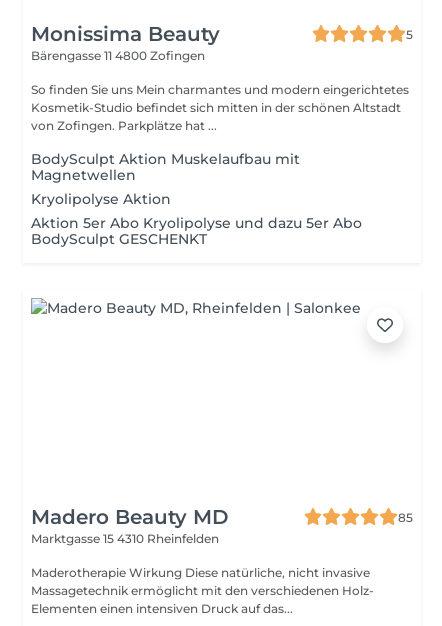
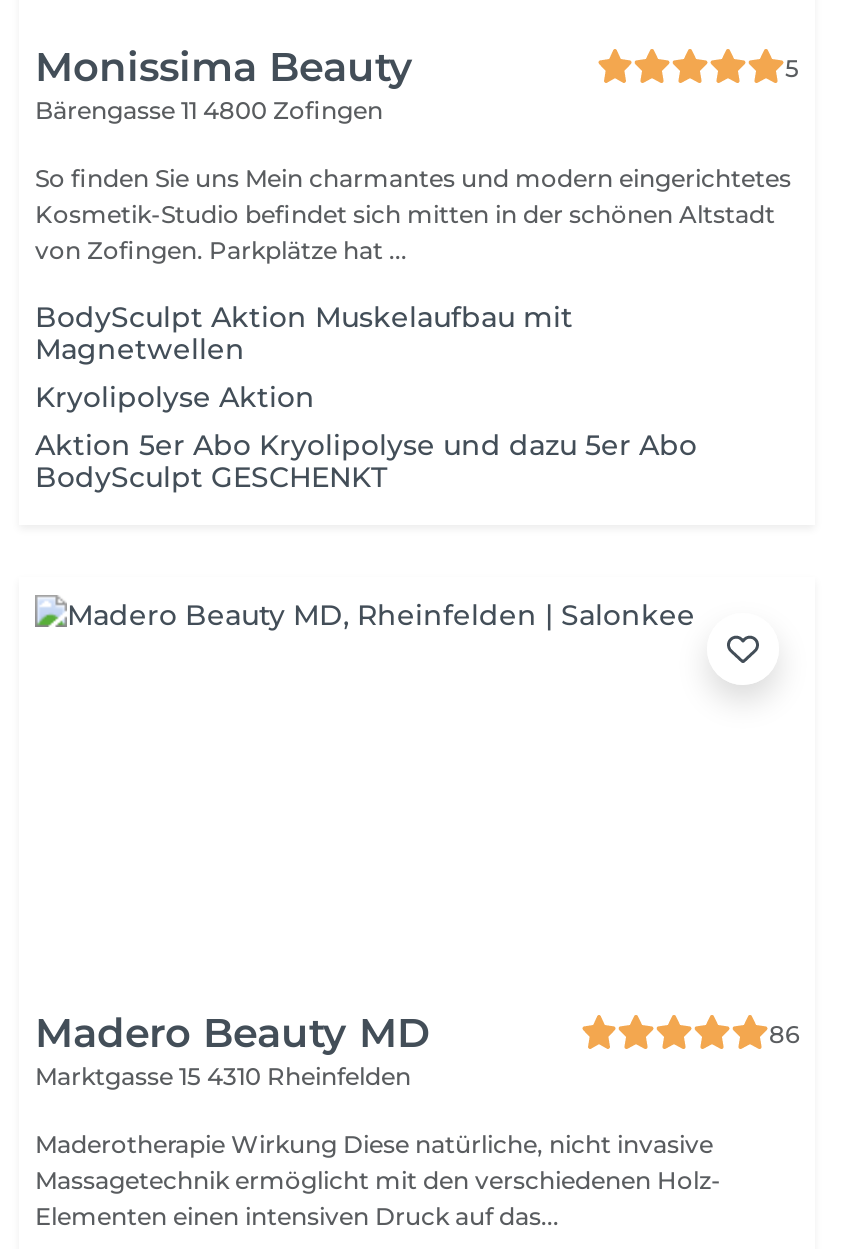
[398,510,413,525] 85 -> [769,1019,799,1049] 86

